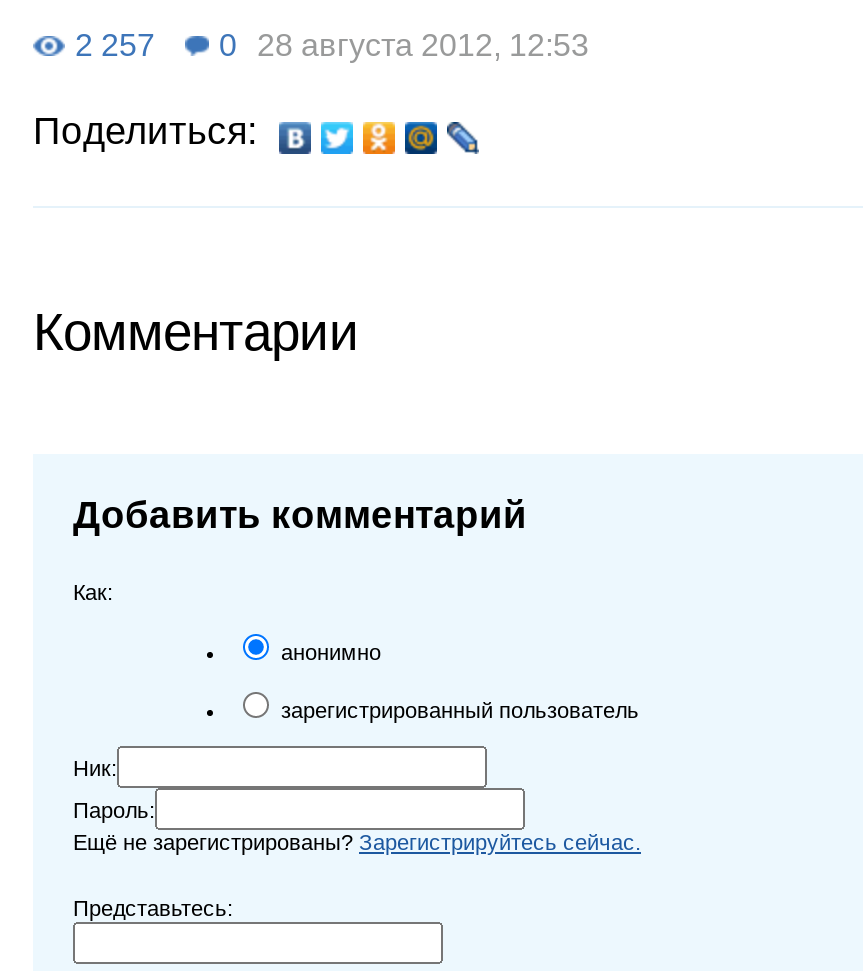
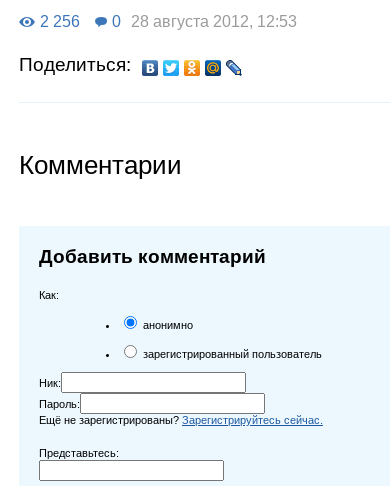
[75,27,589,61] 2 257 0 28 августа 2012, 12:53 -> [40,12,297,29] 2 256 0 28 августа 2012, 12:53

